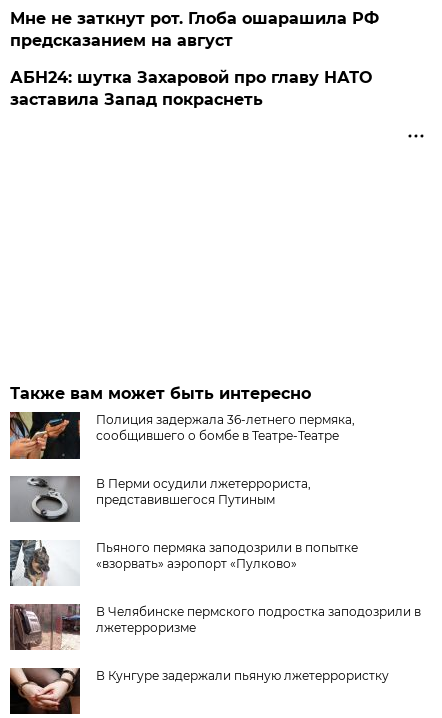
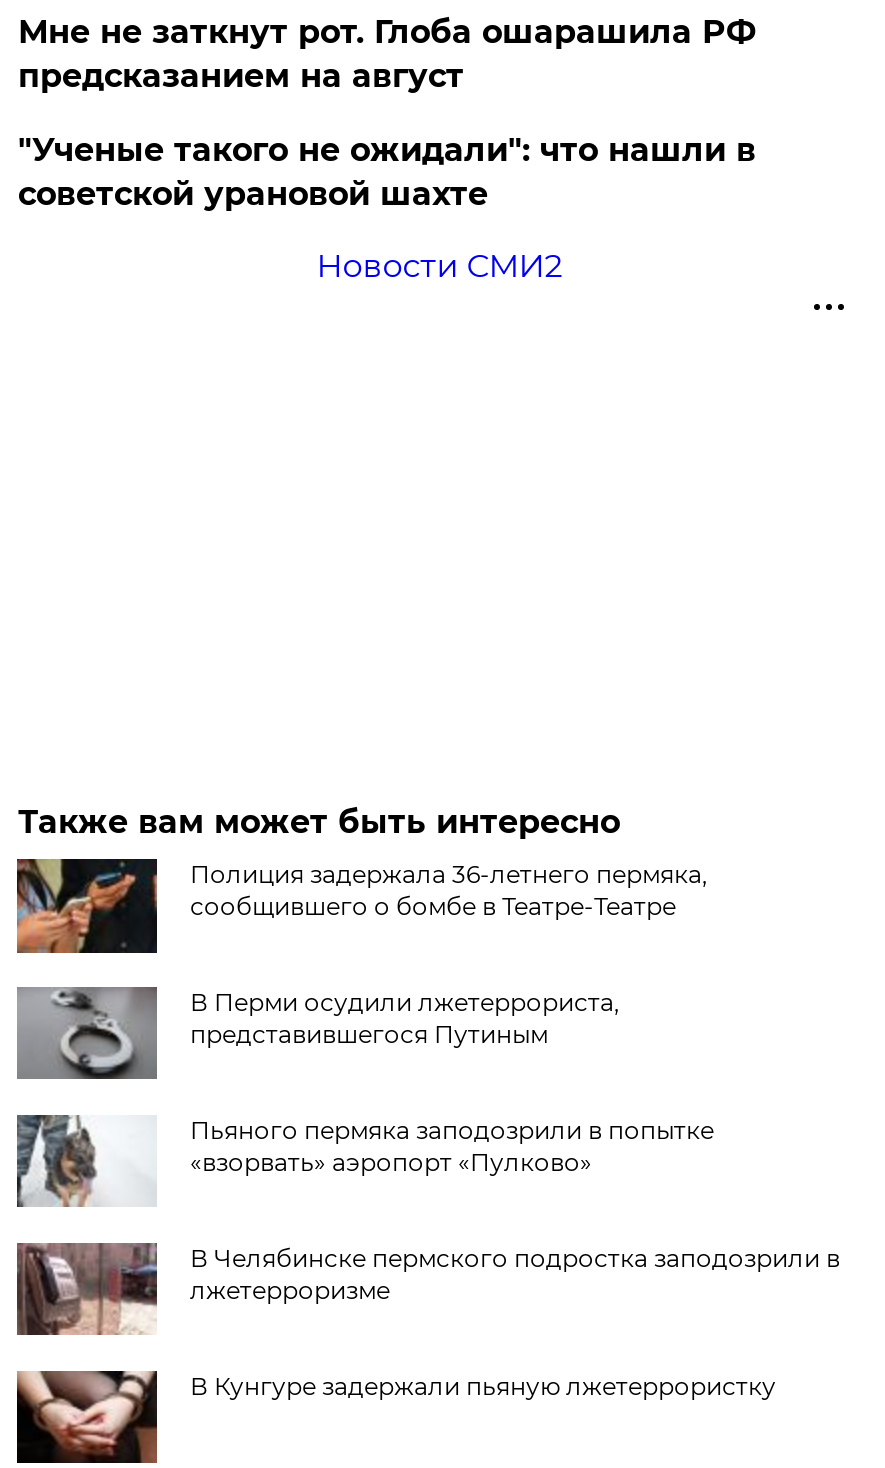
[10,68,372,109] АБН24: шутка Захаровой про главу НАТО | заставила Запад покраснеть -> [18,131,756,285] "Ученые такого не ожидали": что нашли в | советской урановой шахте | Новости СМИ2

